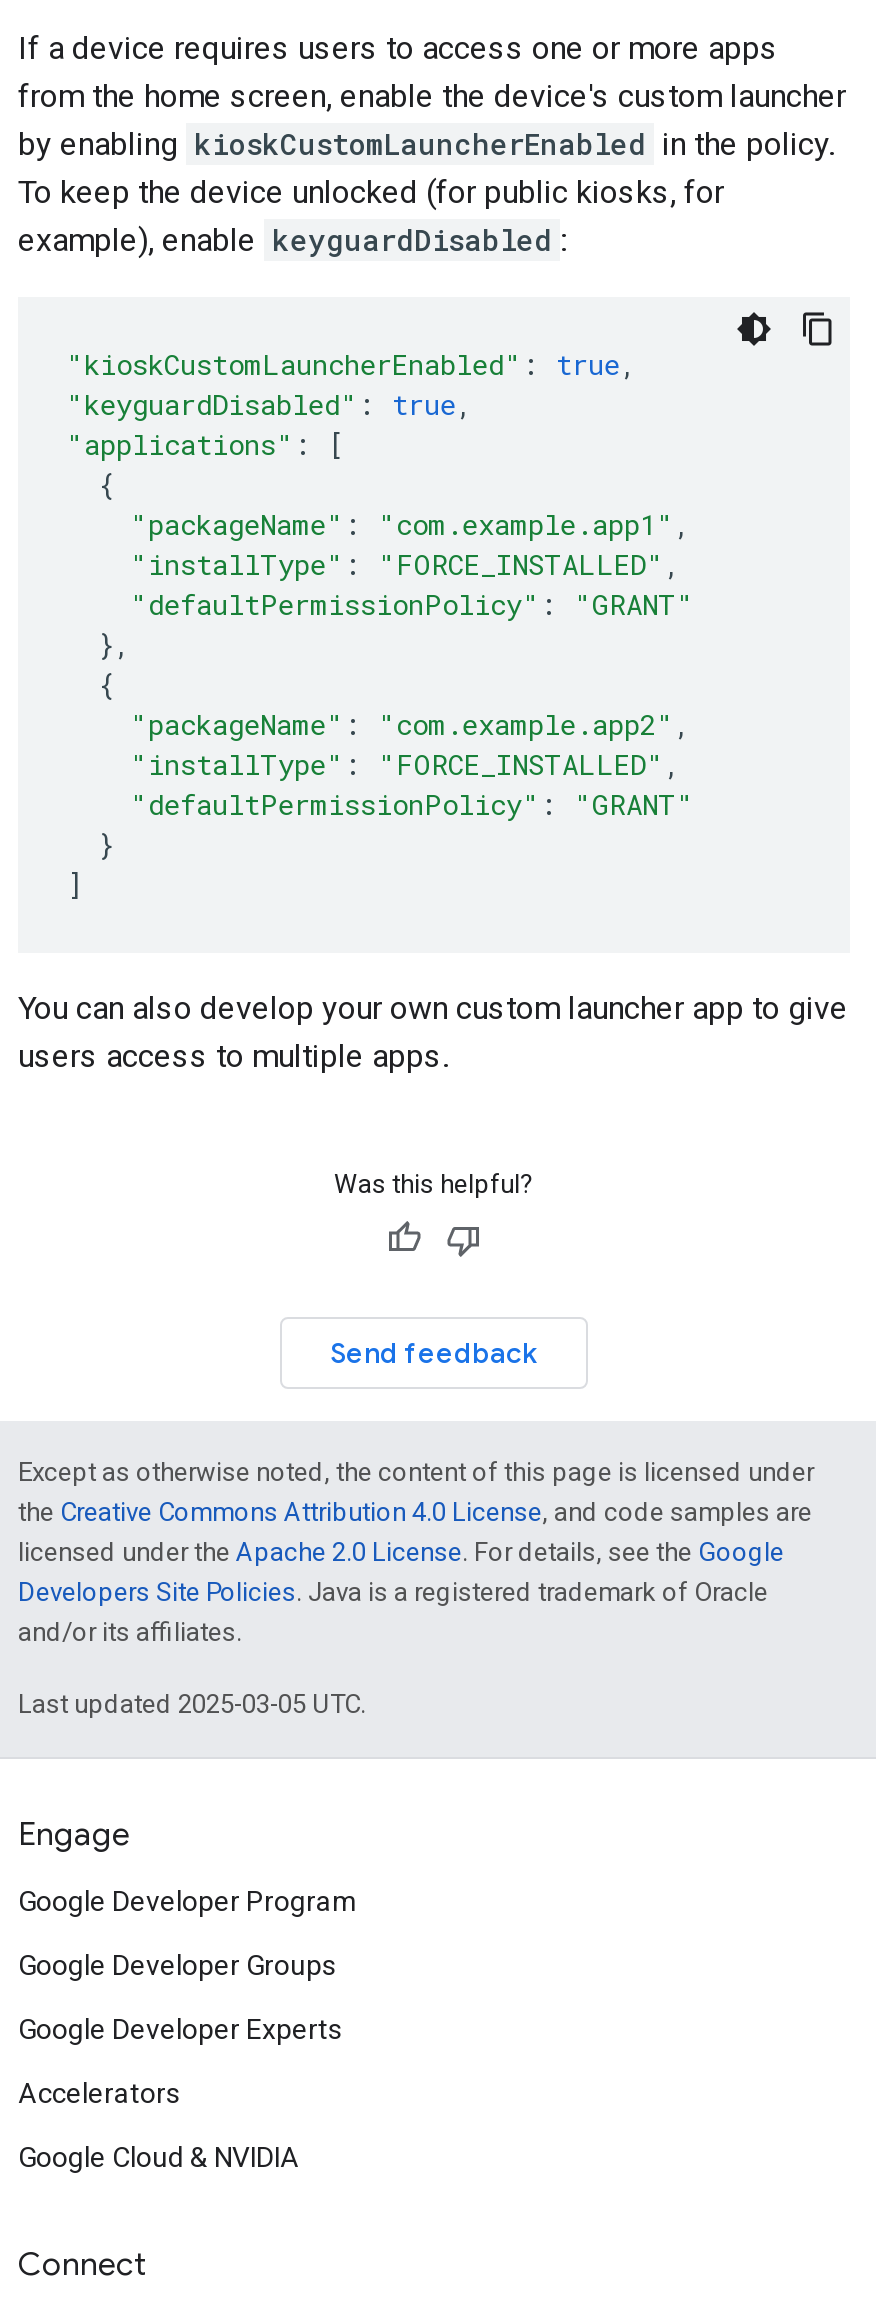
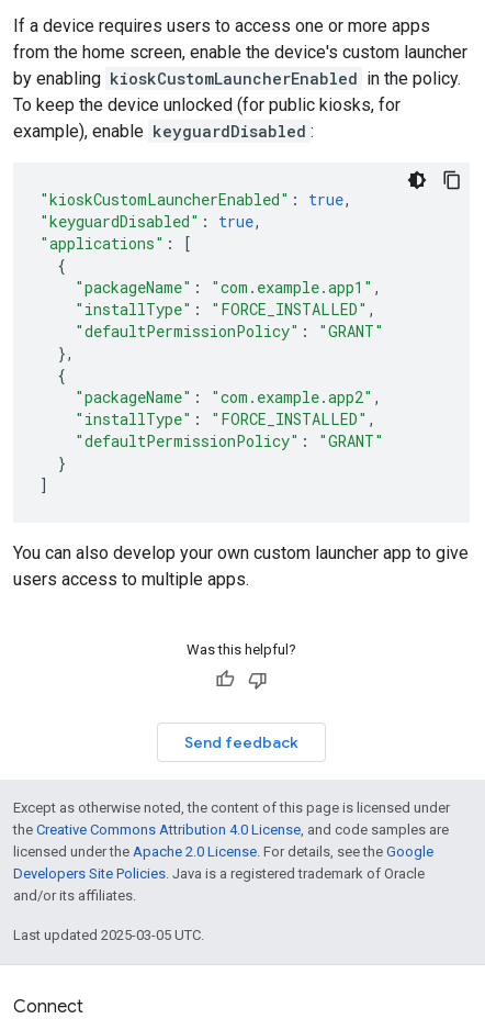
[18,1815,358,2173] Engage | Google Developer Program | Google Developer Groups | Google Developer Experts | Accelerators | Google Cloud & NVIDIA -> none

